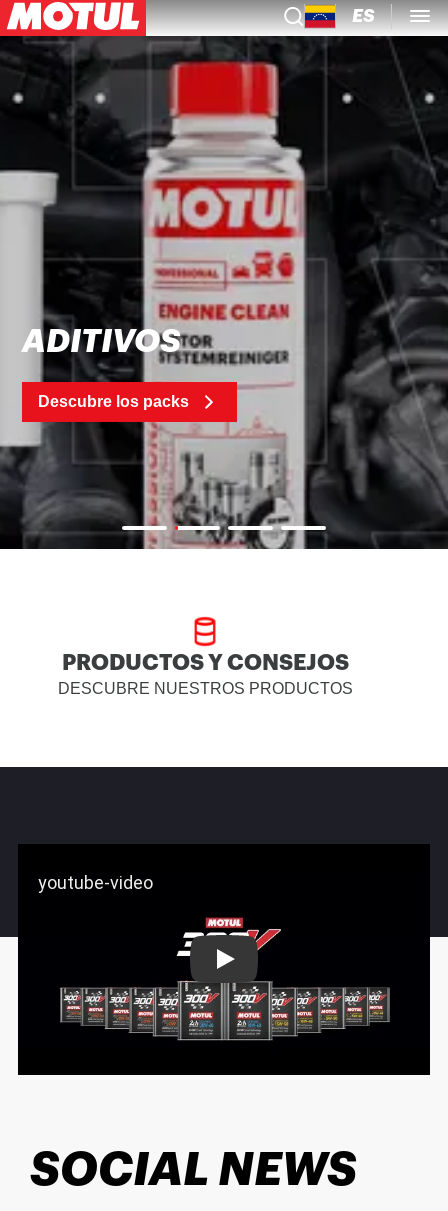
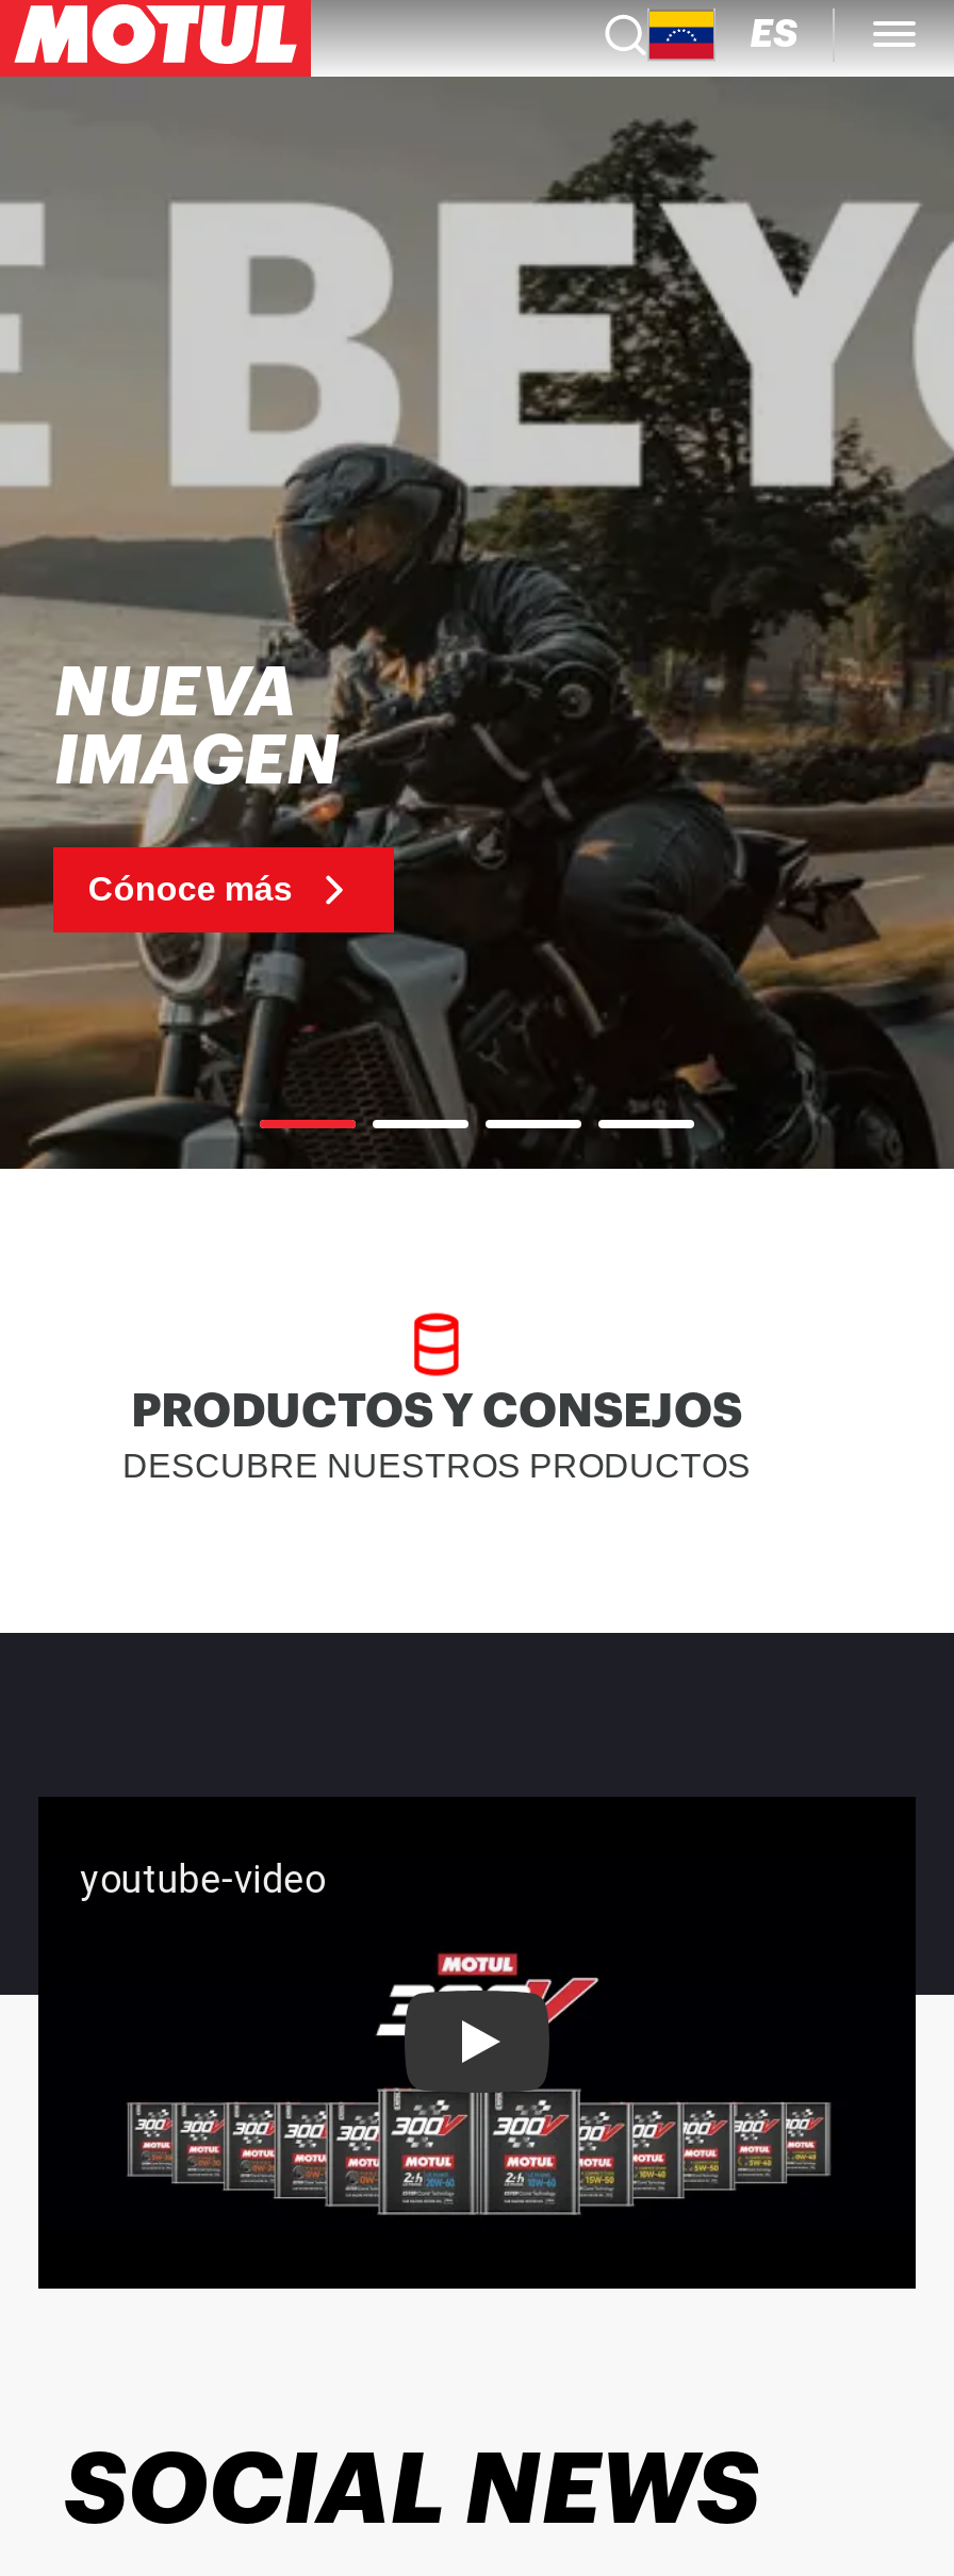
[3,35,445,550] [image] | ADITIVOS -> [6,77,948,1171] [image] | NUEVA | IMAGEN
[37,393,188,410] Descubre los packs -> [88,871,293,907] Cónoce más

